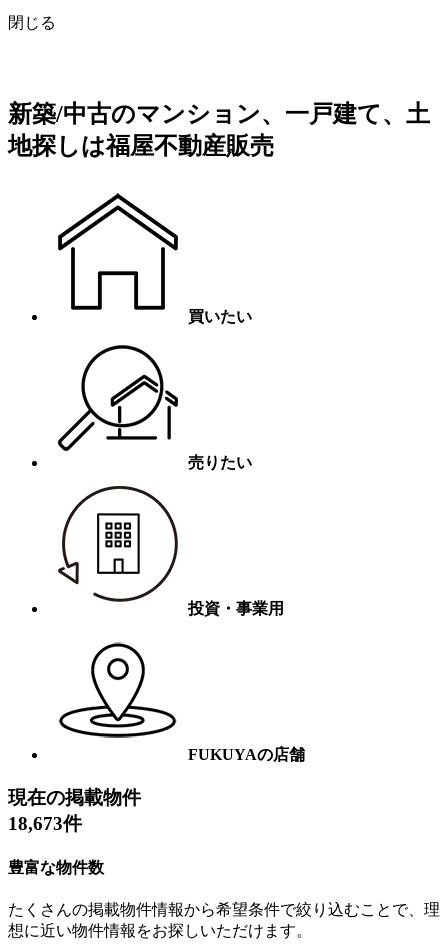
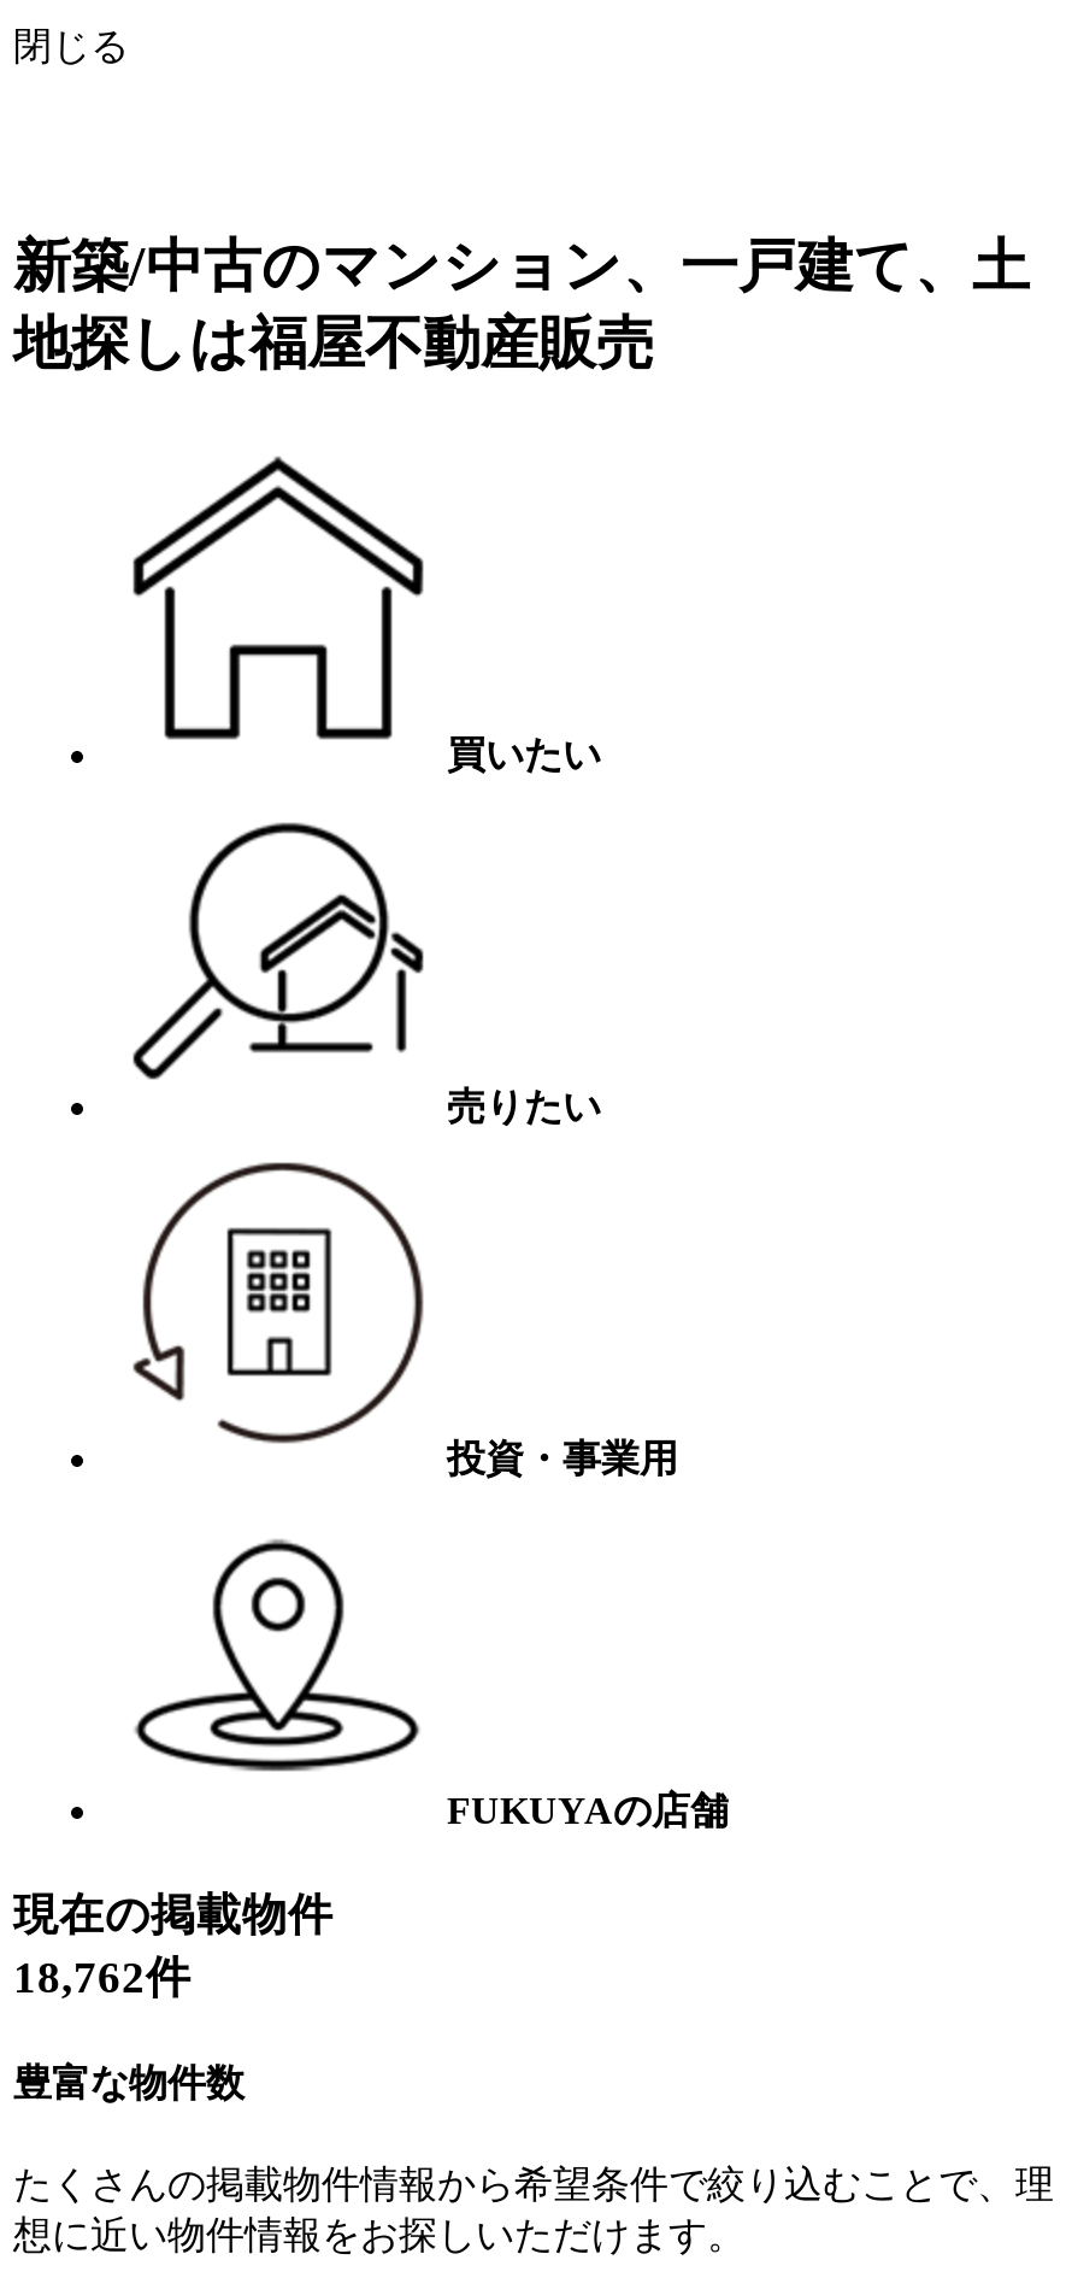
[8,812,82,833] 18,673件 -> [13,1950,192,2001] 18,762件

